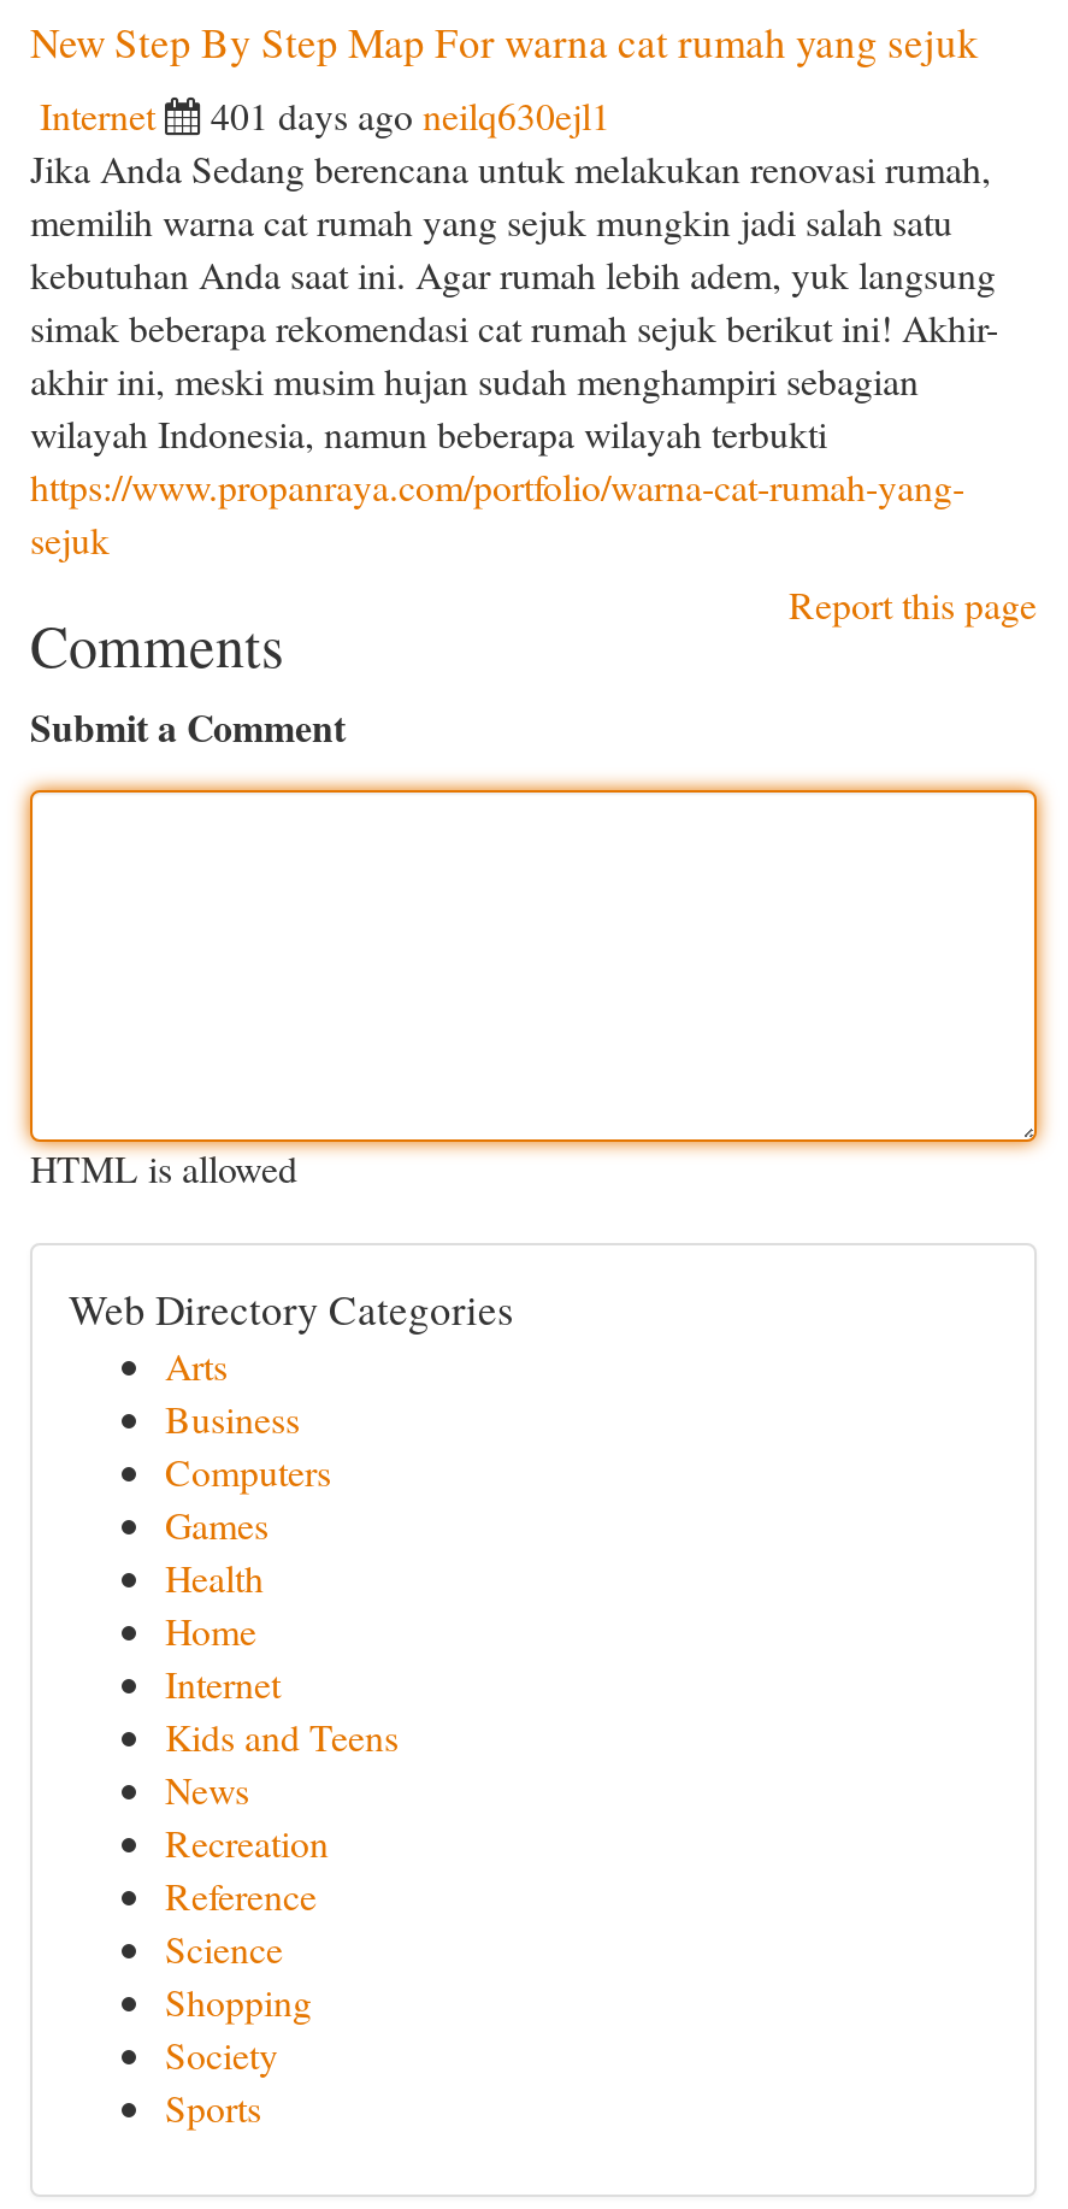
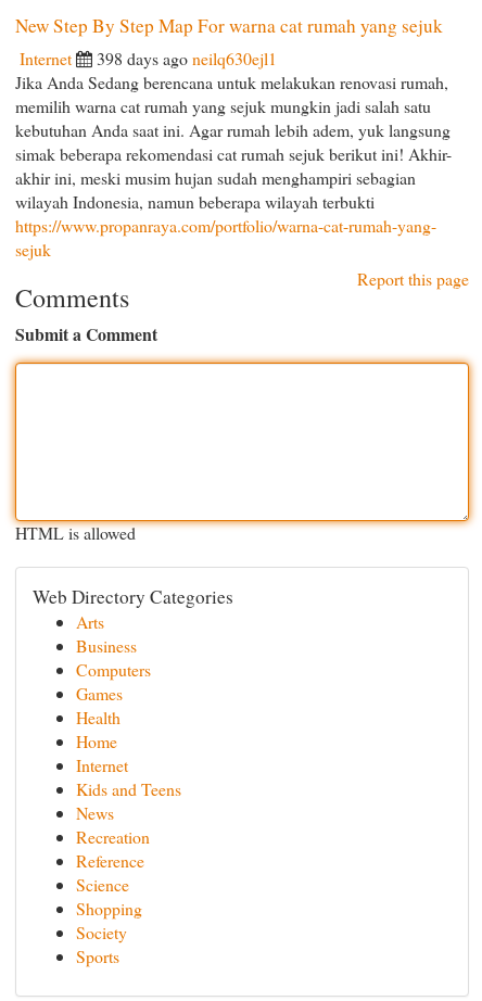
[211,89,610,140] 401 days ago neilq630ejl1 -> [97,47,277,69] 398 days ago neilq630ejl1

